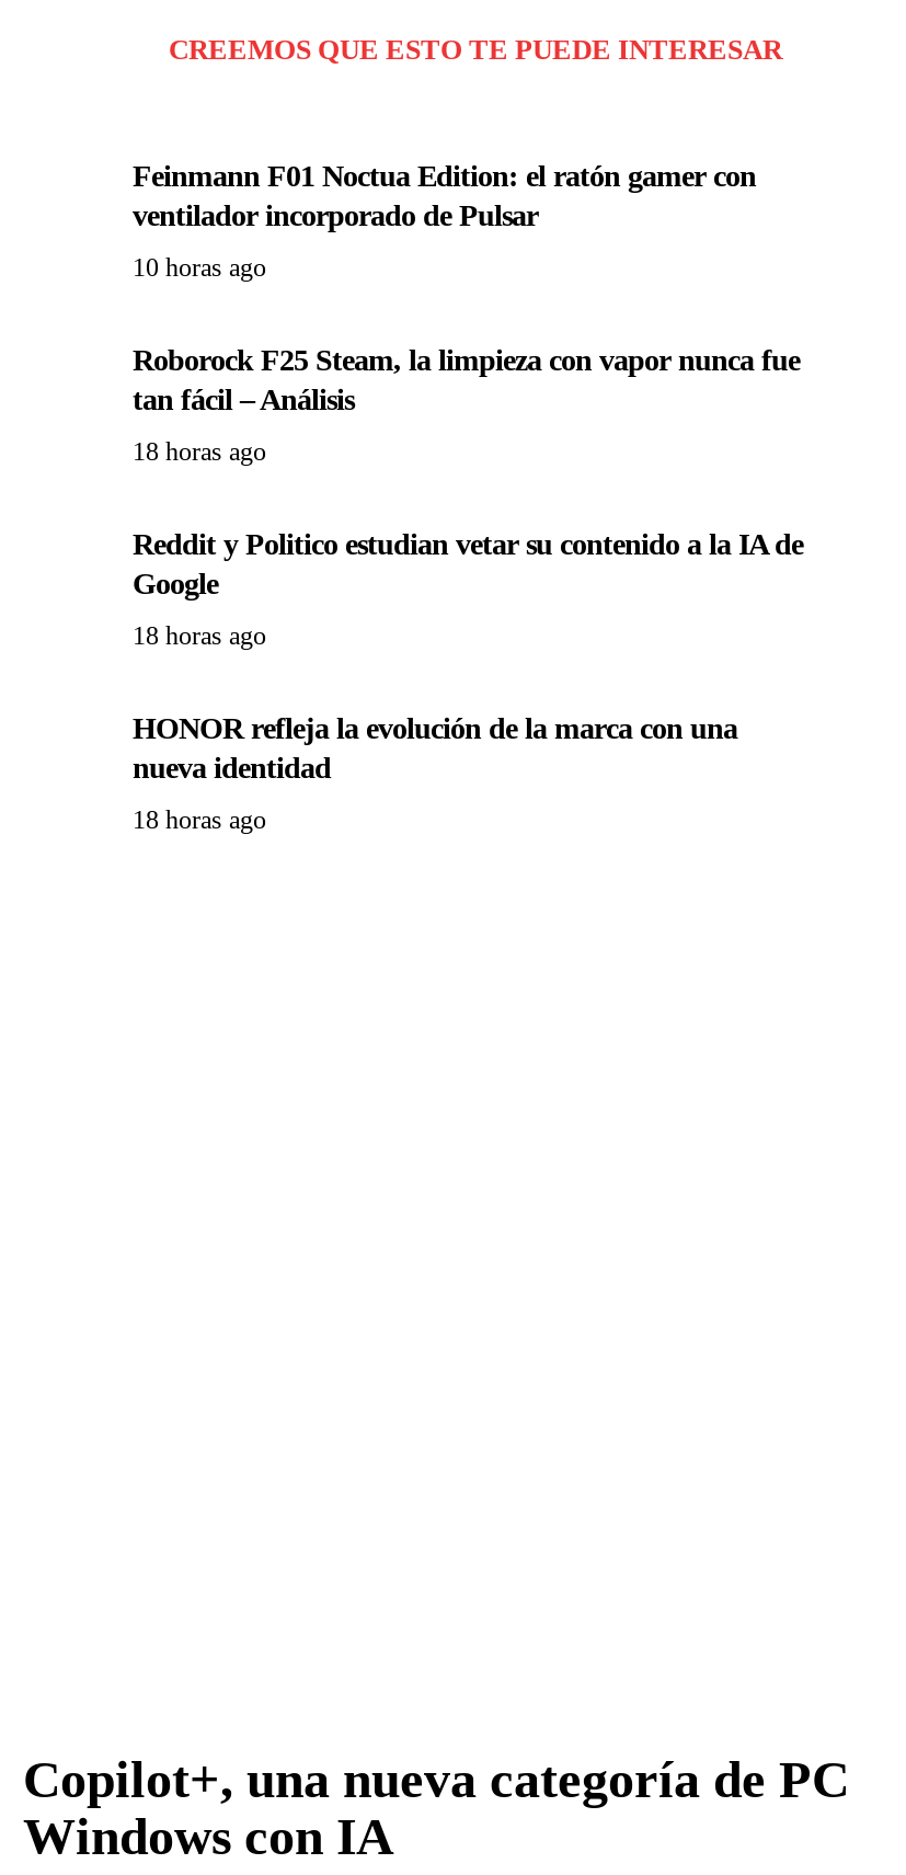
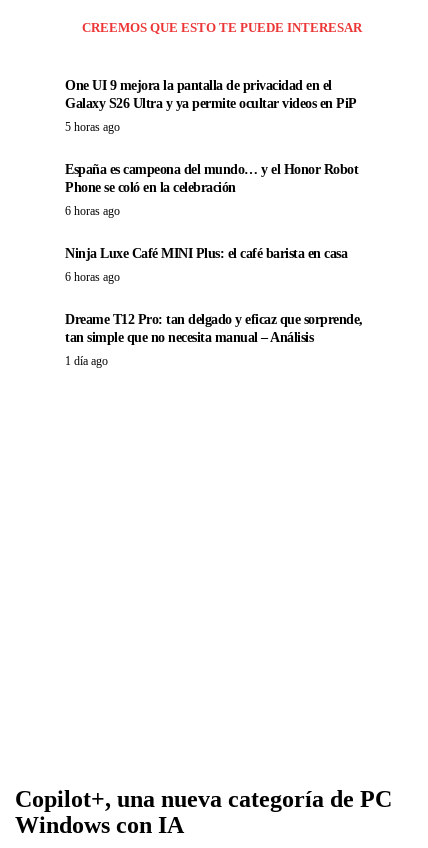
[133,160,756,232] Feinmann F01 Noctua Edition: el ratón gamer con | ventilador incorporado de Pulsar -> [65,78,356,111] One UI 9 mejora la pantalla de privacidad en el | Galaxy S26 Ultra y ya permite ocultar videos en PiP
[133,252,266,283] 10 horas ago -> [65,120,120,134] 5 horas ago
[133,344,800,416] Roborock F25 Steam, la limpieza con vapor nunca fue | tan fácil – Análisis -> [65,162,358,195] España es campeona del mundo… y el Honor Robot | Phone se coló en la celebración
[133,436,266,467] 18 horas ago -> [65,204,120,218] 6 horas ago
[133,528,803,600] Reddit y Politico estudian vetar su contenido a la IA de | Google -> [65,246,347,261] Ninja Luxe Café MINI Plus: el café barista en casa
[133,620,266,651] 18 horas ago -> [65,270,120,284] 6 horas ago
[133,712,737,784] HONOR refleja la evolución de la marca con una | nueva identidad -> [65,312,362,345] Dreame T12 Pro: tan delgado y eficaz que sorprende, | tan simple que no necesita manual – Análisis
[133,804,266,835] 18 horas ago -> [65,354,108,368] 1 día ago

